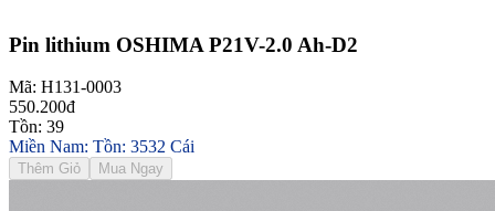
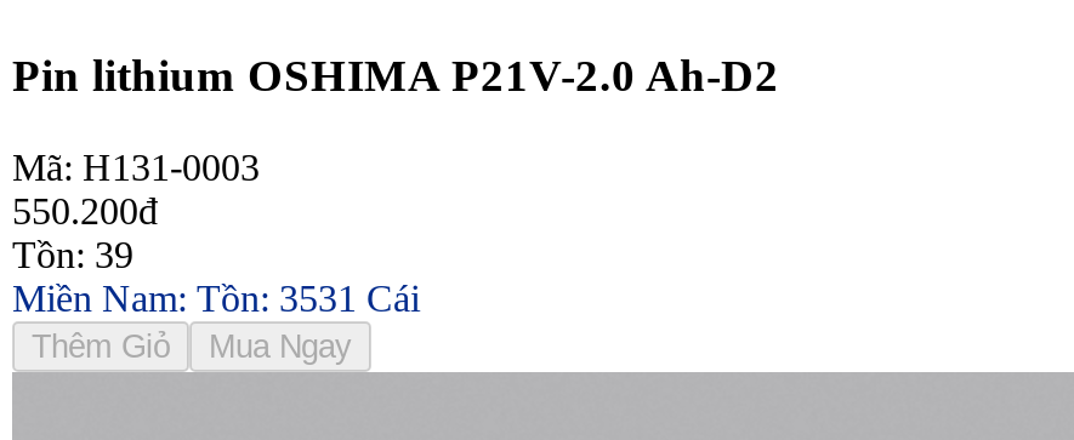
[9,137,194,156] Miền Nam: Tồn: 3532 Cái -> [12,279,420,320] Miền Nam: Tồn: 3531 Cái

